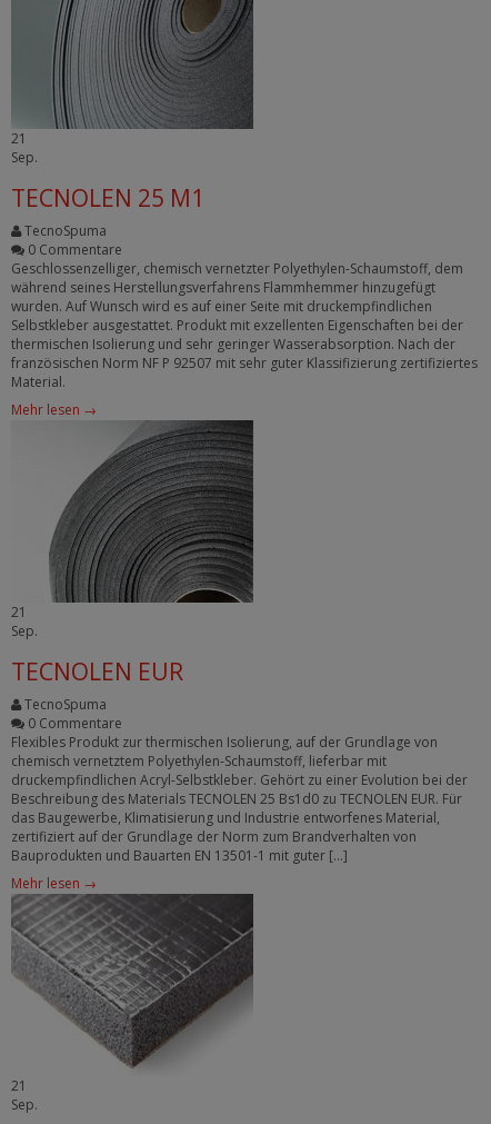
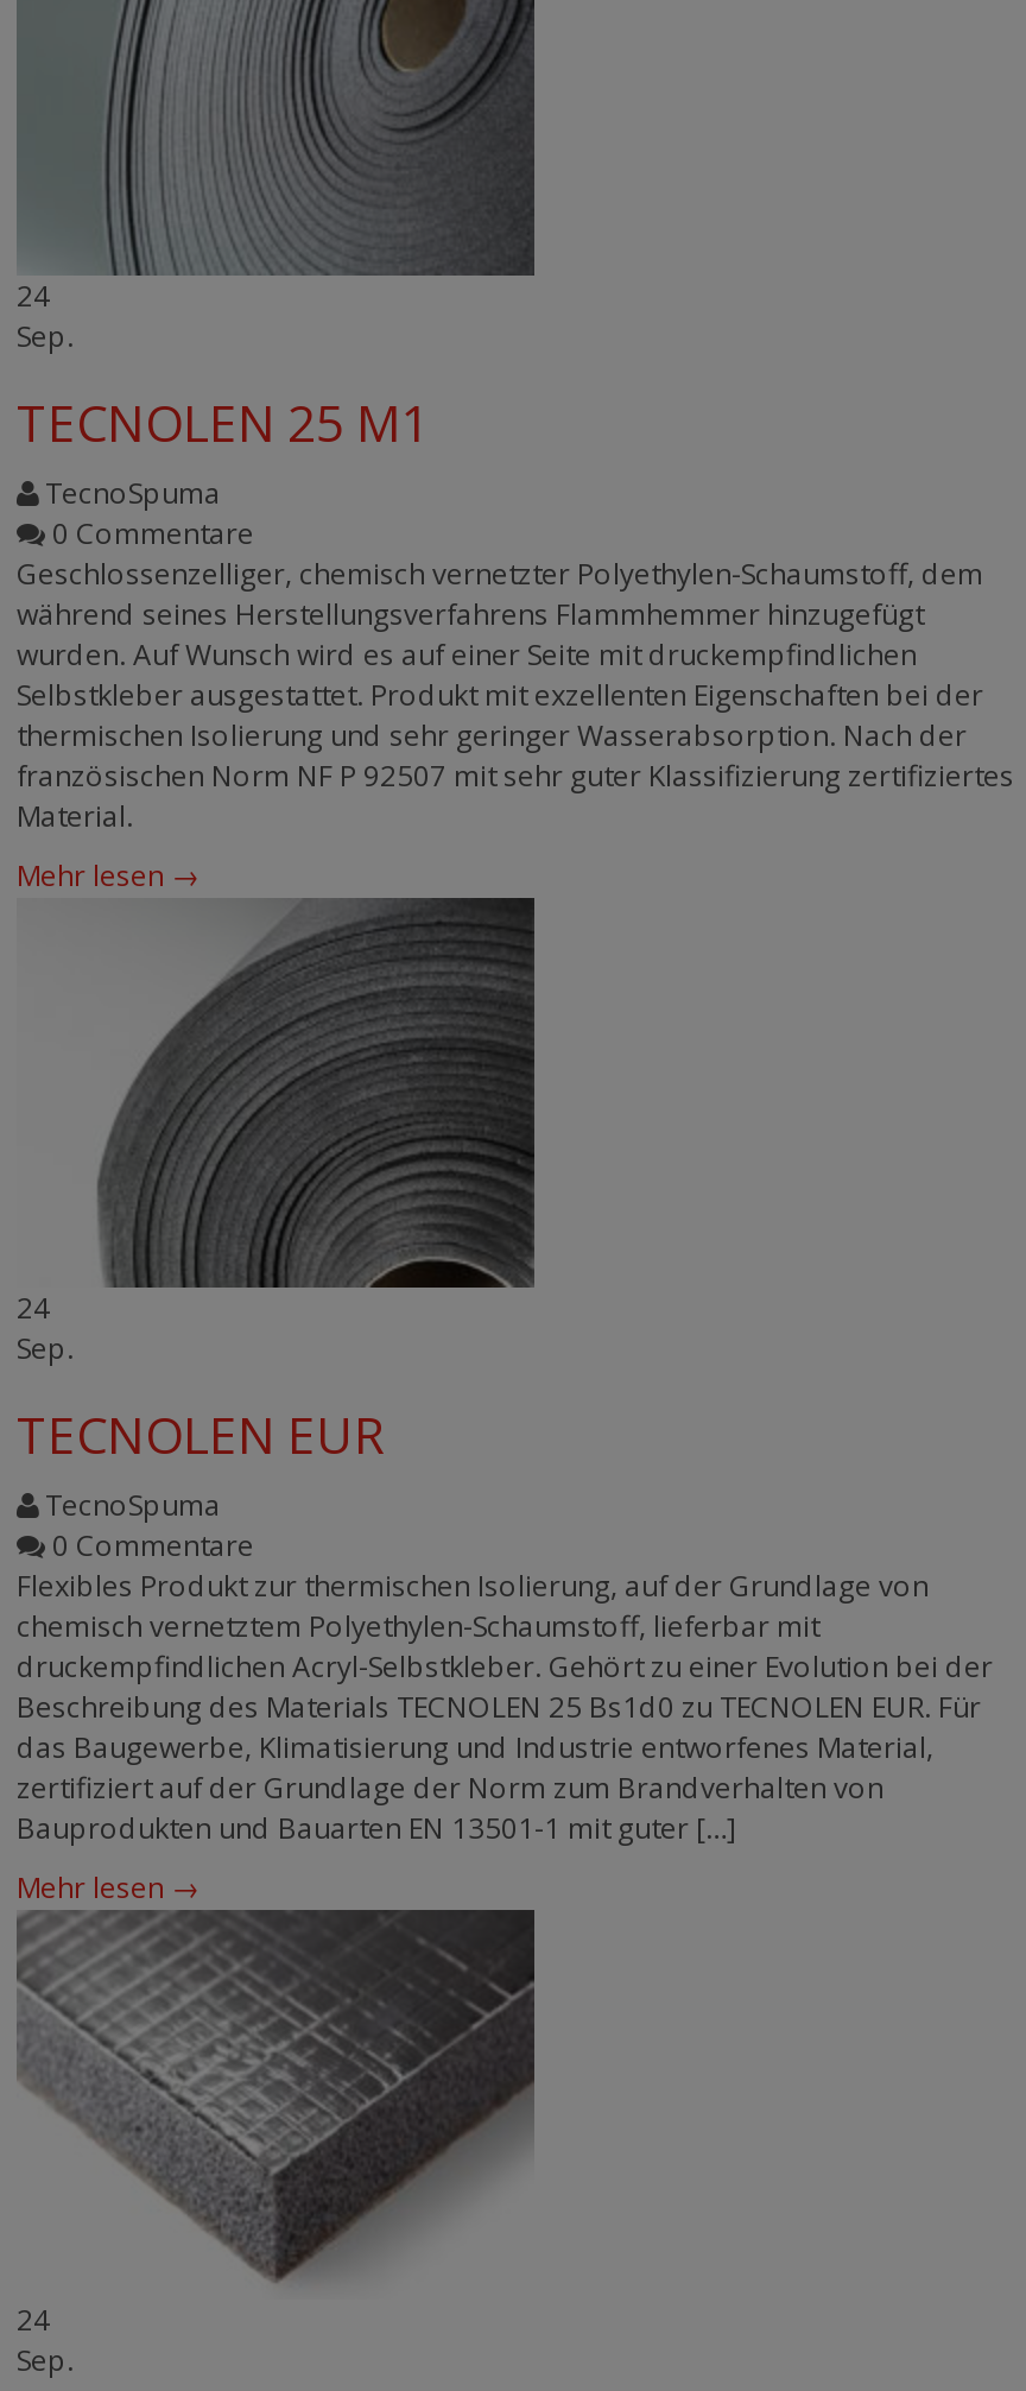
[11,129,27,148] 21 -> [17,276,50,316] 24
[11,603,27,621] 21 -> [17,1288,50,1328] 24
[11,1076,27,1095] 21 -> [17,2300,50,2340] 24

